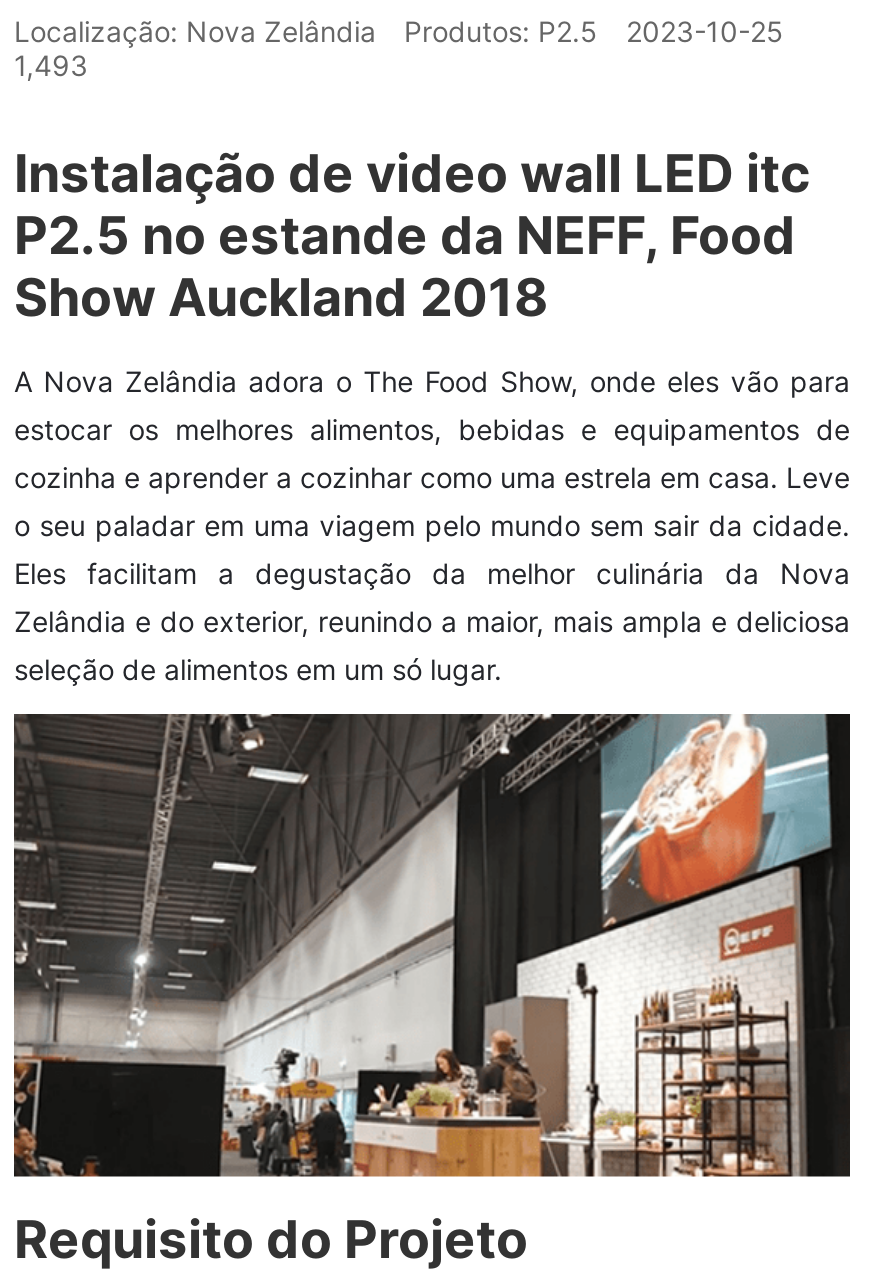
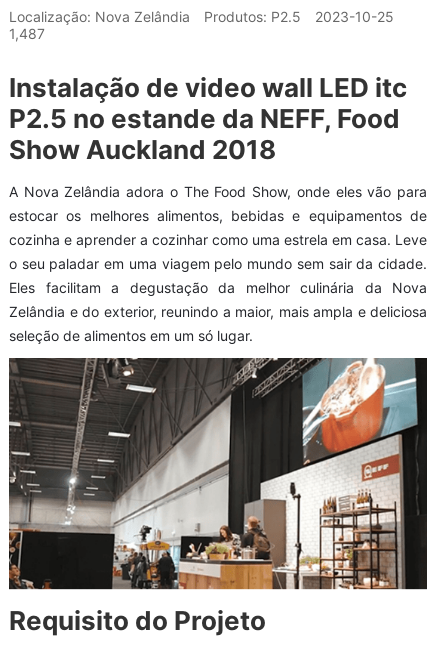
[14,48,88,82] 1,493 -> [9,25,45,42] 1,487

